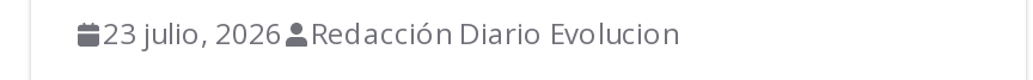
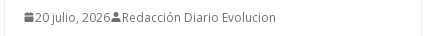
[103,14,679,55] 23 julio, 2026 Redacción Diario Evolucion -> [35,9,276,26] 20 julio, 2026 Redacción Diario Evolucion

